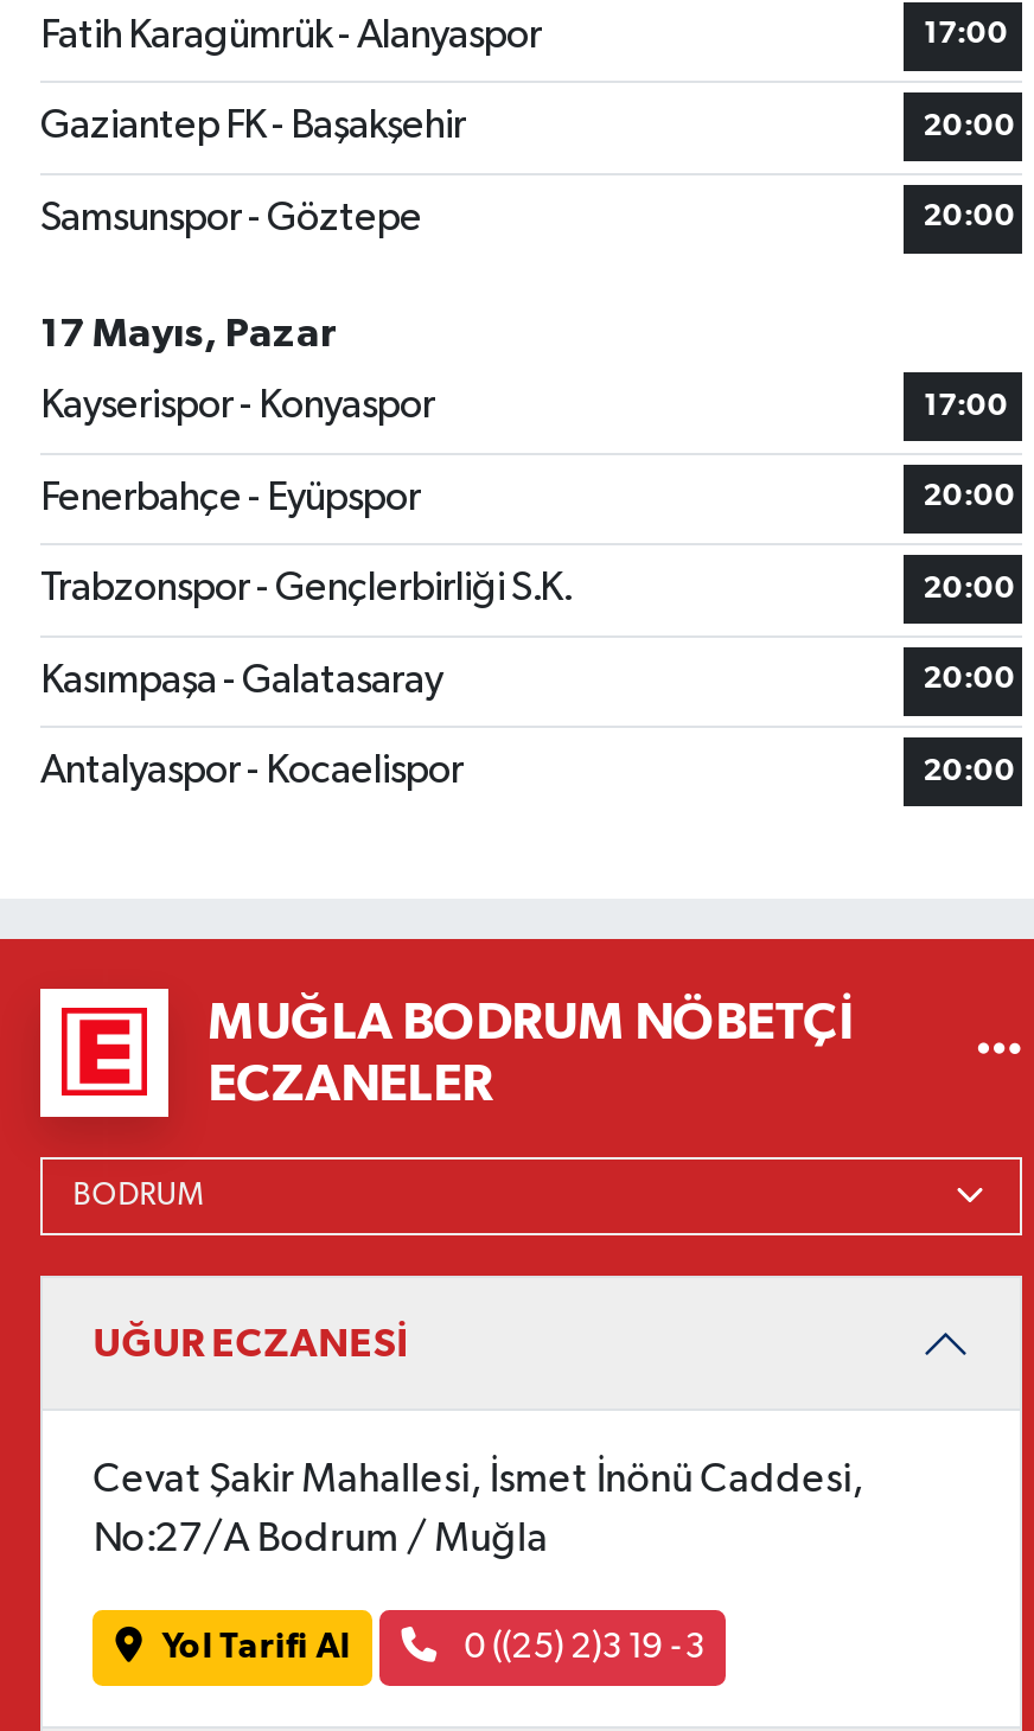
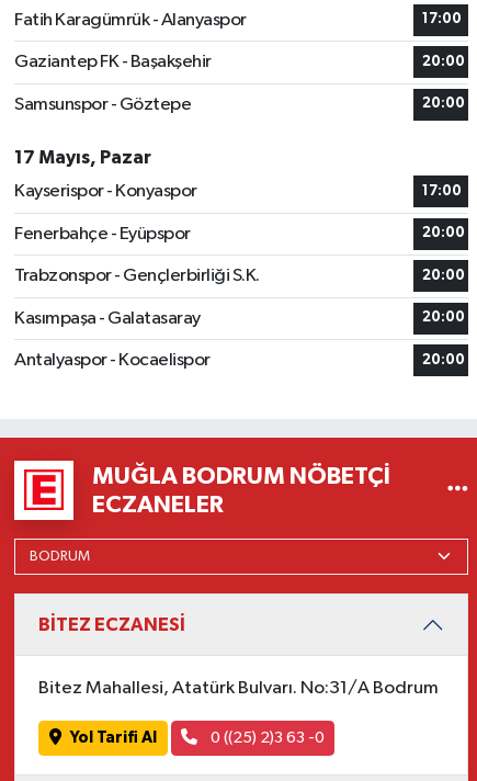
[93,1323,864,1559] UĞUR ECZANESİ | Cevat Şakir Mahallesi, İsmet İnönü Caddesi, | No:27/A Bodrum / Muğla -> [39,615,439,697] BİTEZ ECZANESİ | Bitez Mahallesi, Atatürk Bulvarı. No:31/A Bodrum
[457,1629,704,1664] 0 ((25) 2)3 19 -3 -> [207,729,324,746] 0 ((25) 2)3 63 -0

